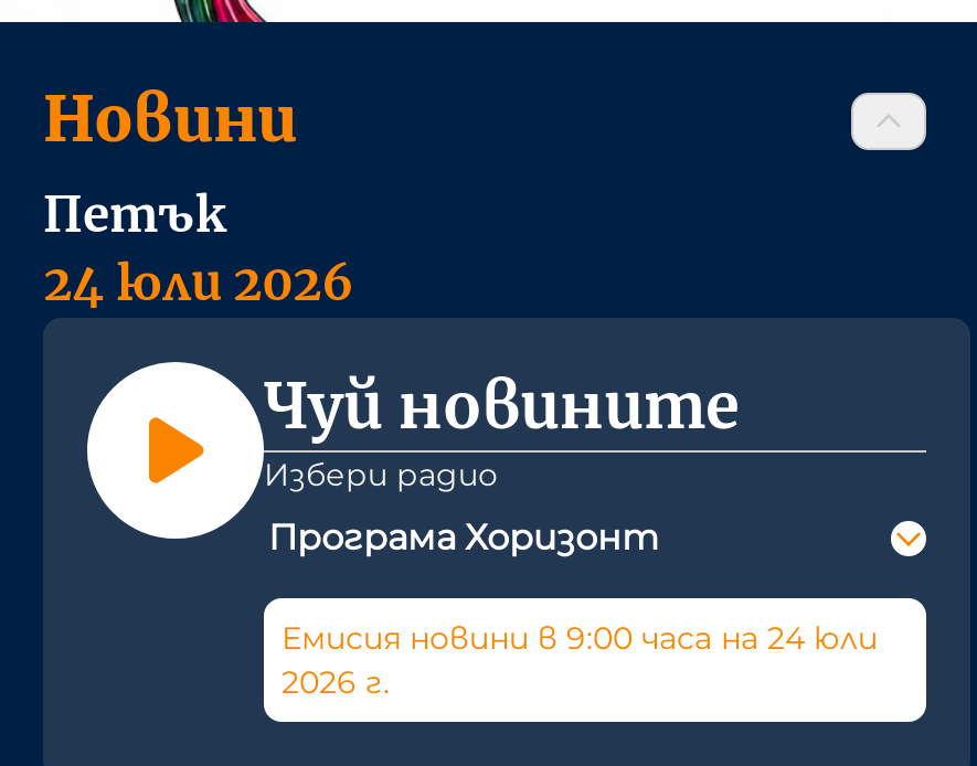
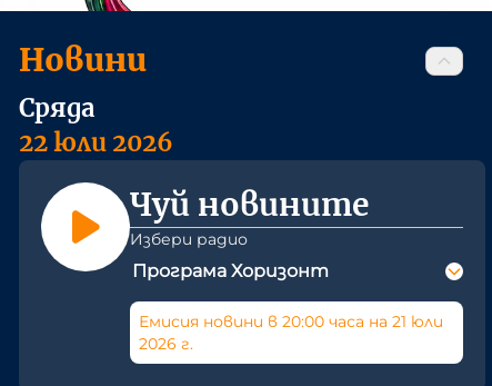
[43,183,354,314] Петък | 24 юли 2026 -> [19,92,173,158] Сряда | 22 юли 2026
[282,618,878,658] Емисия новини в 9:00 часа на 24 юли -> [139,312,443,332] Емисия новини в 20:00 часа на 21 юли

